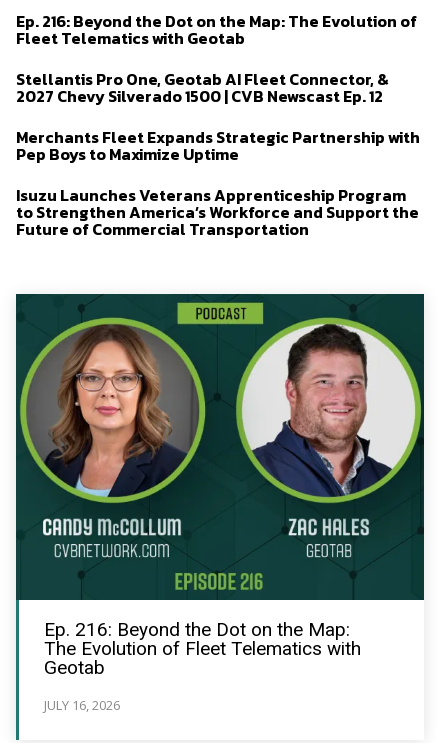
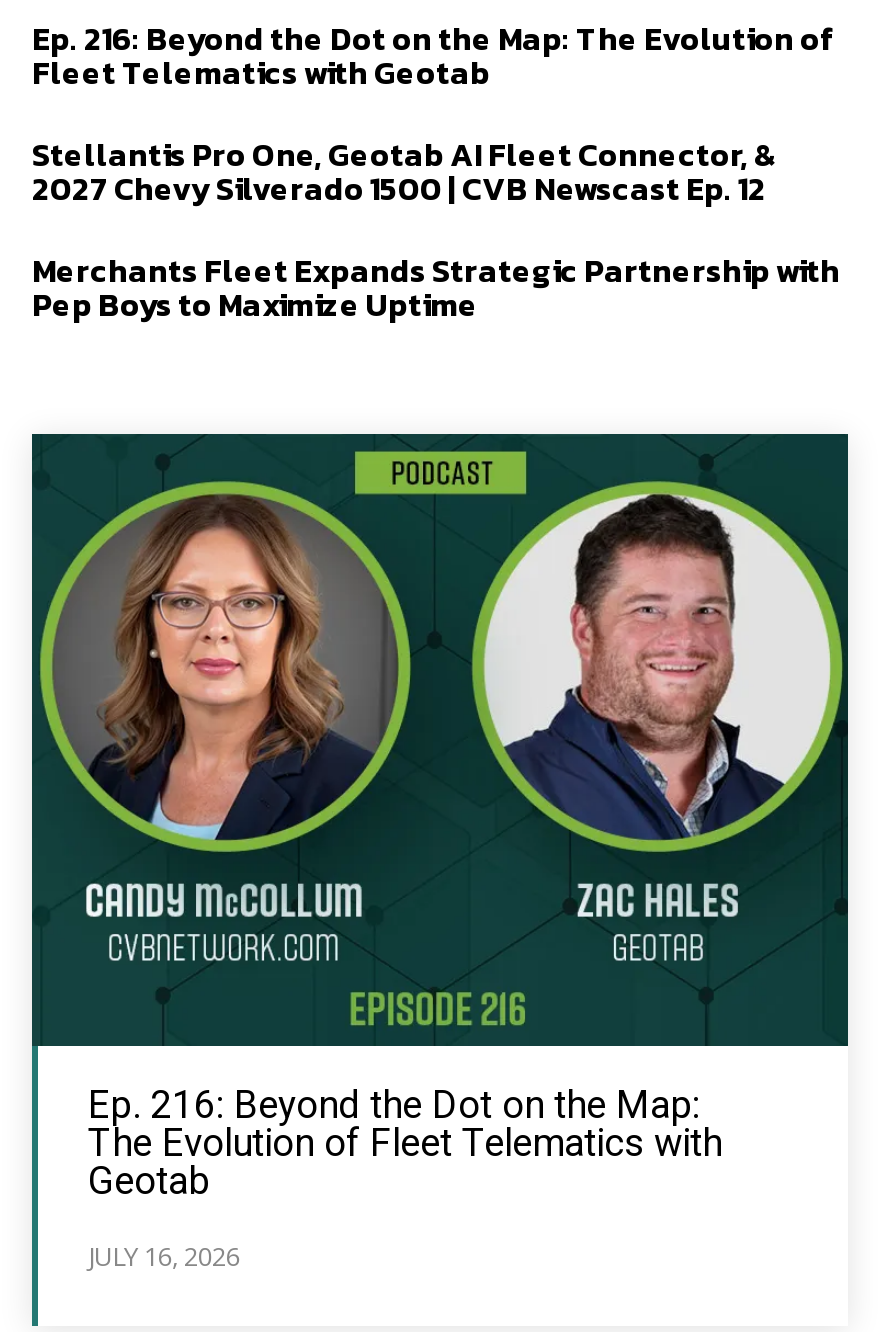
[16,183,419,241] Isuzu Launches Veterans Apprenticeship Program | to Strengthen America’s Workforce and Support the | Future of Commercial Transportation -> none

